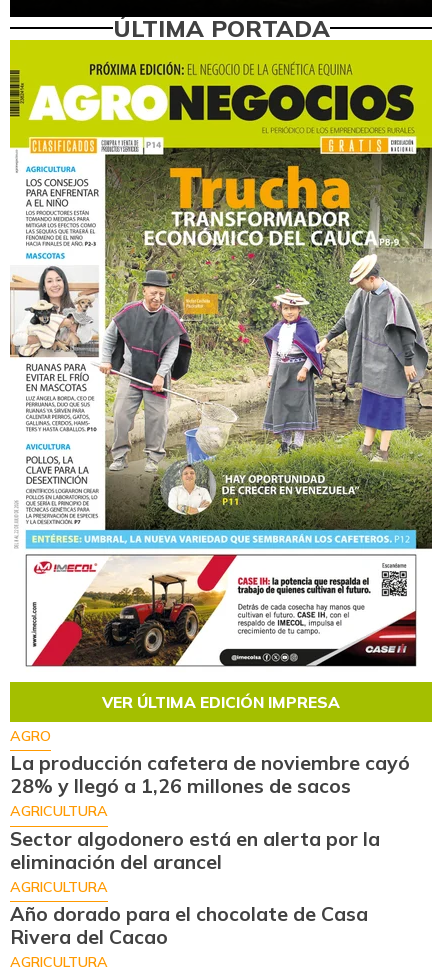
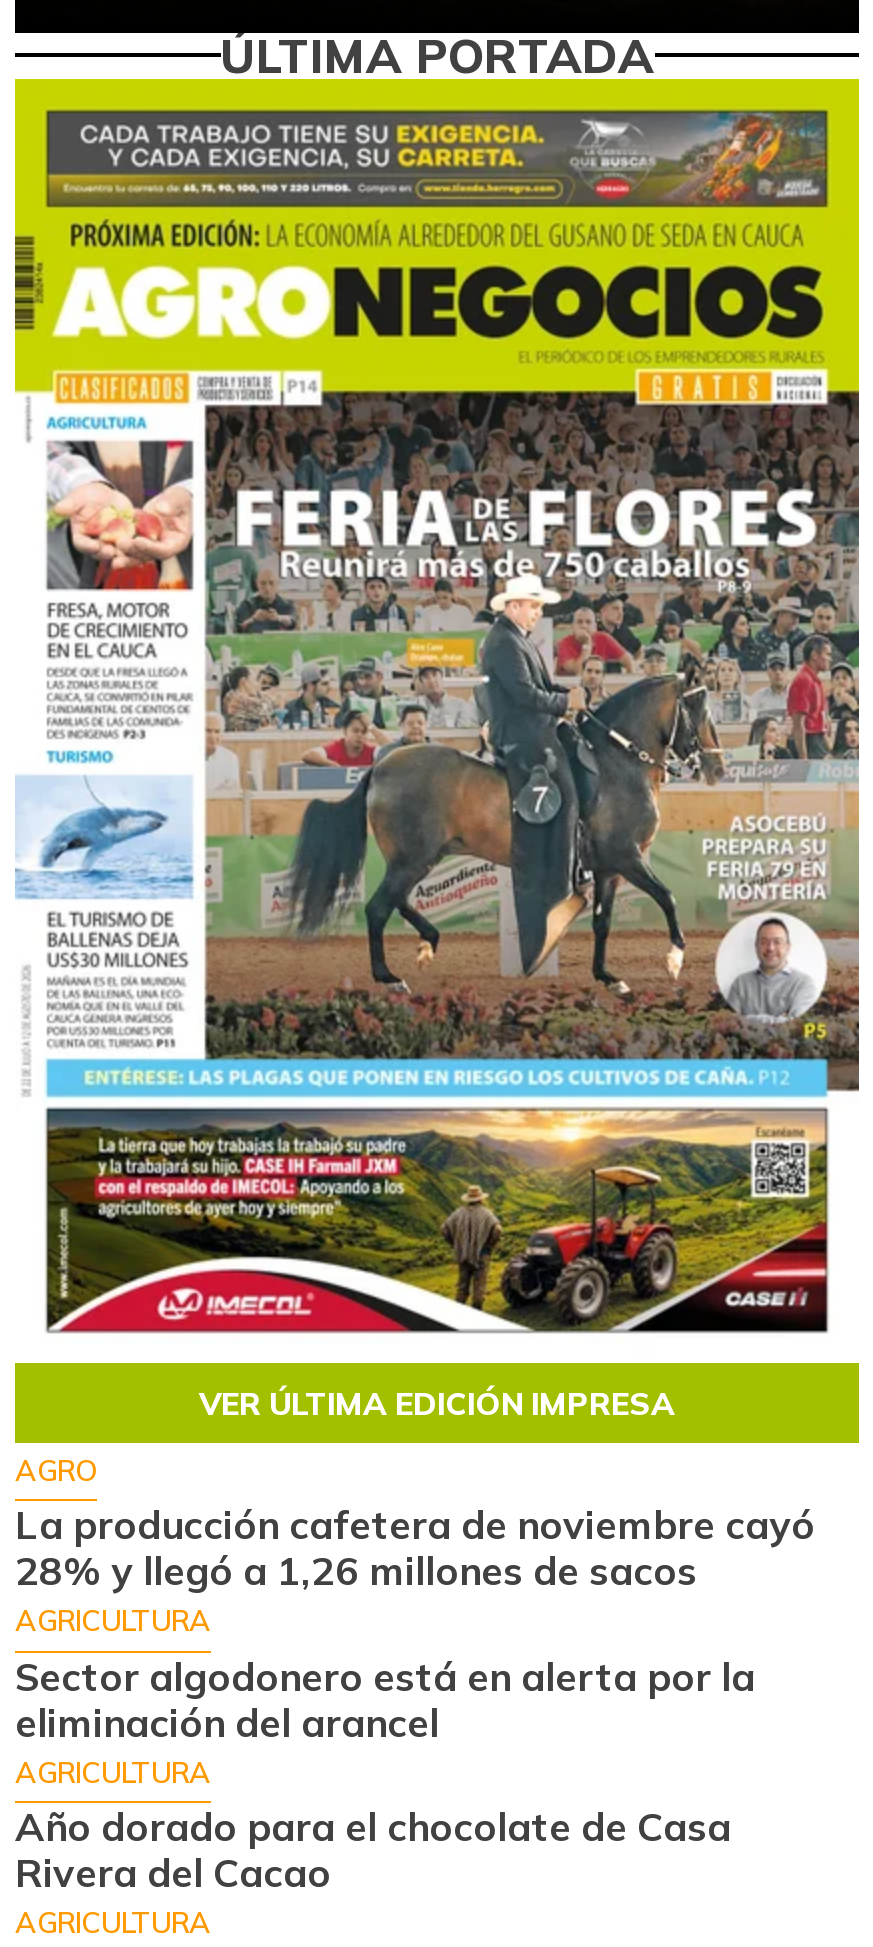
[9,56,433,667] [image] -> [13,109,861,1333] [image]

